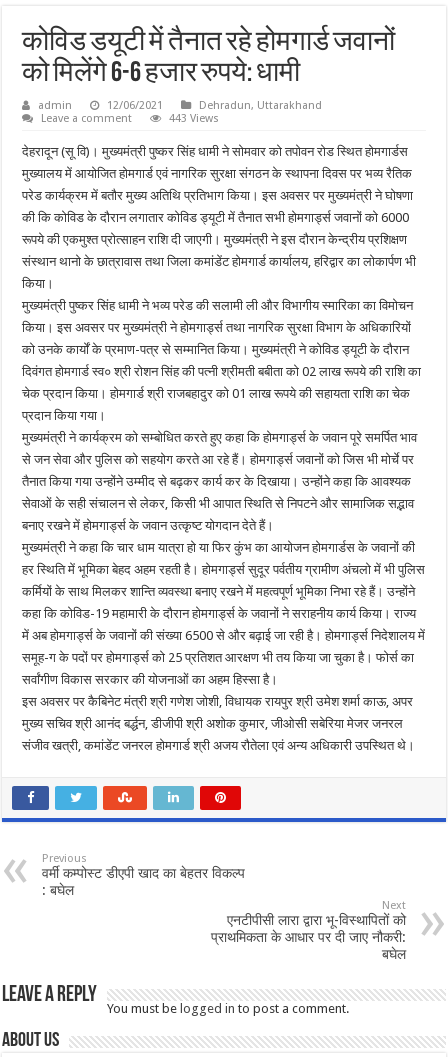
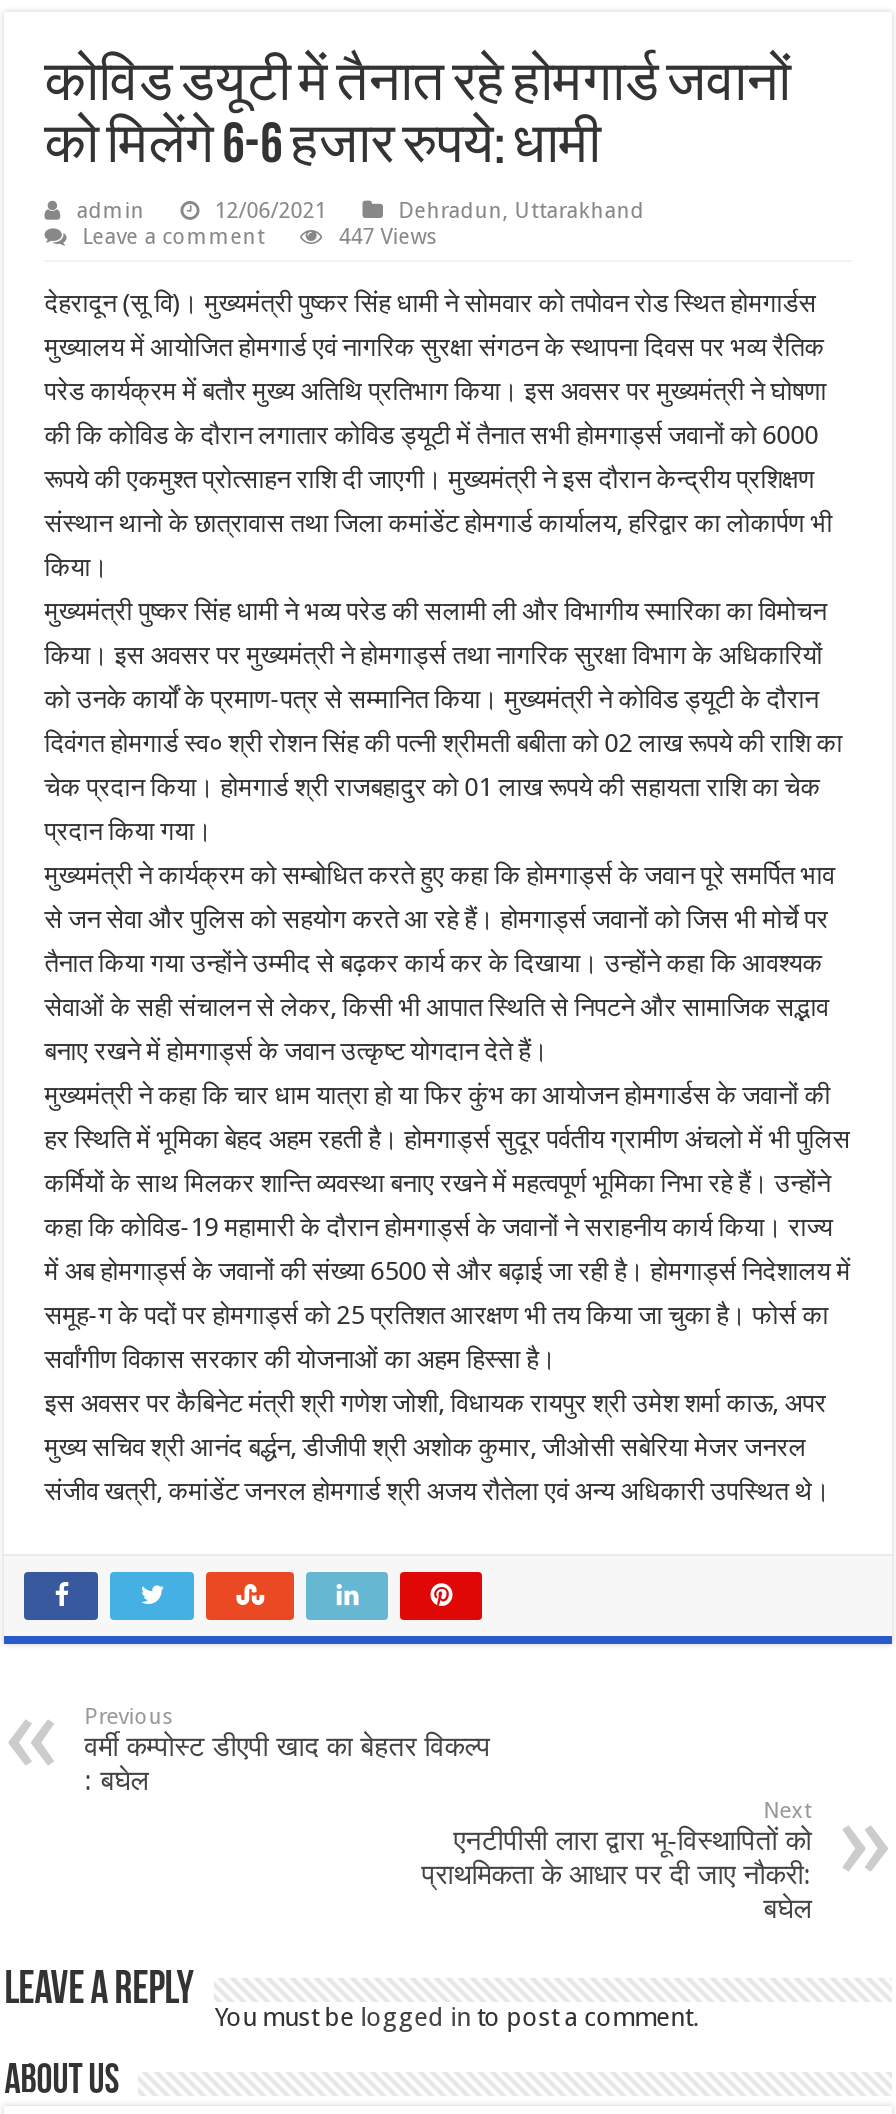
[169,111,219,124] 443 Views -> [338,223,438,249] 447 Views

